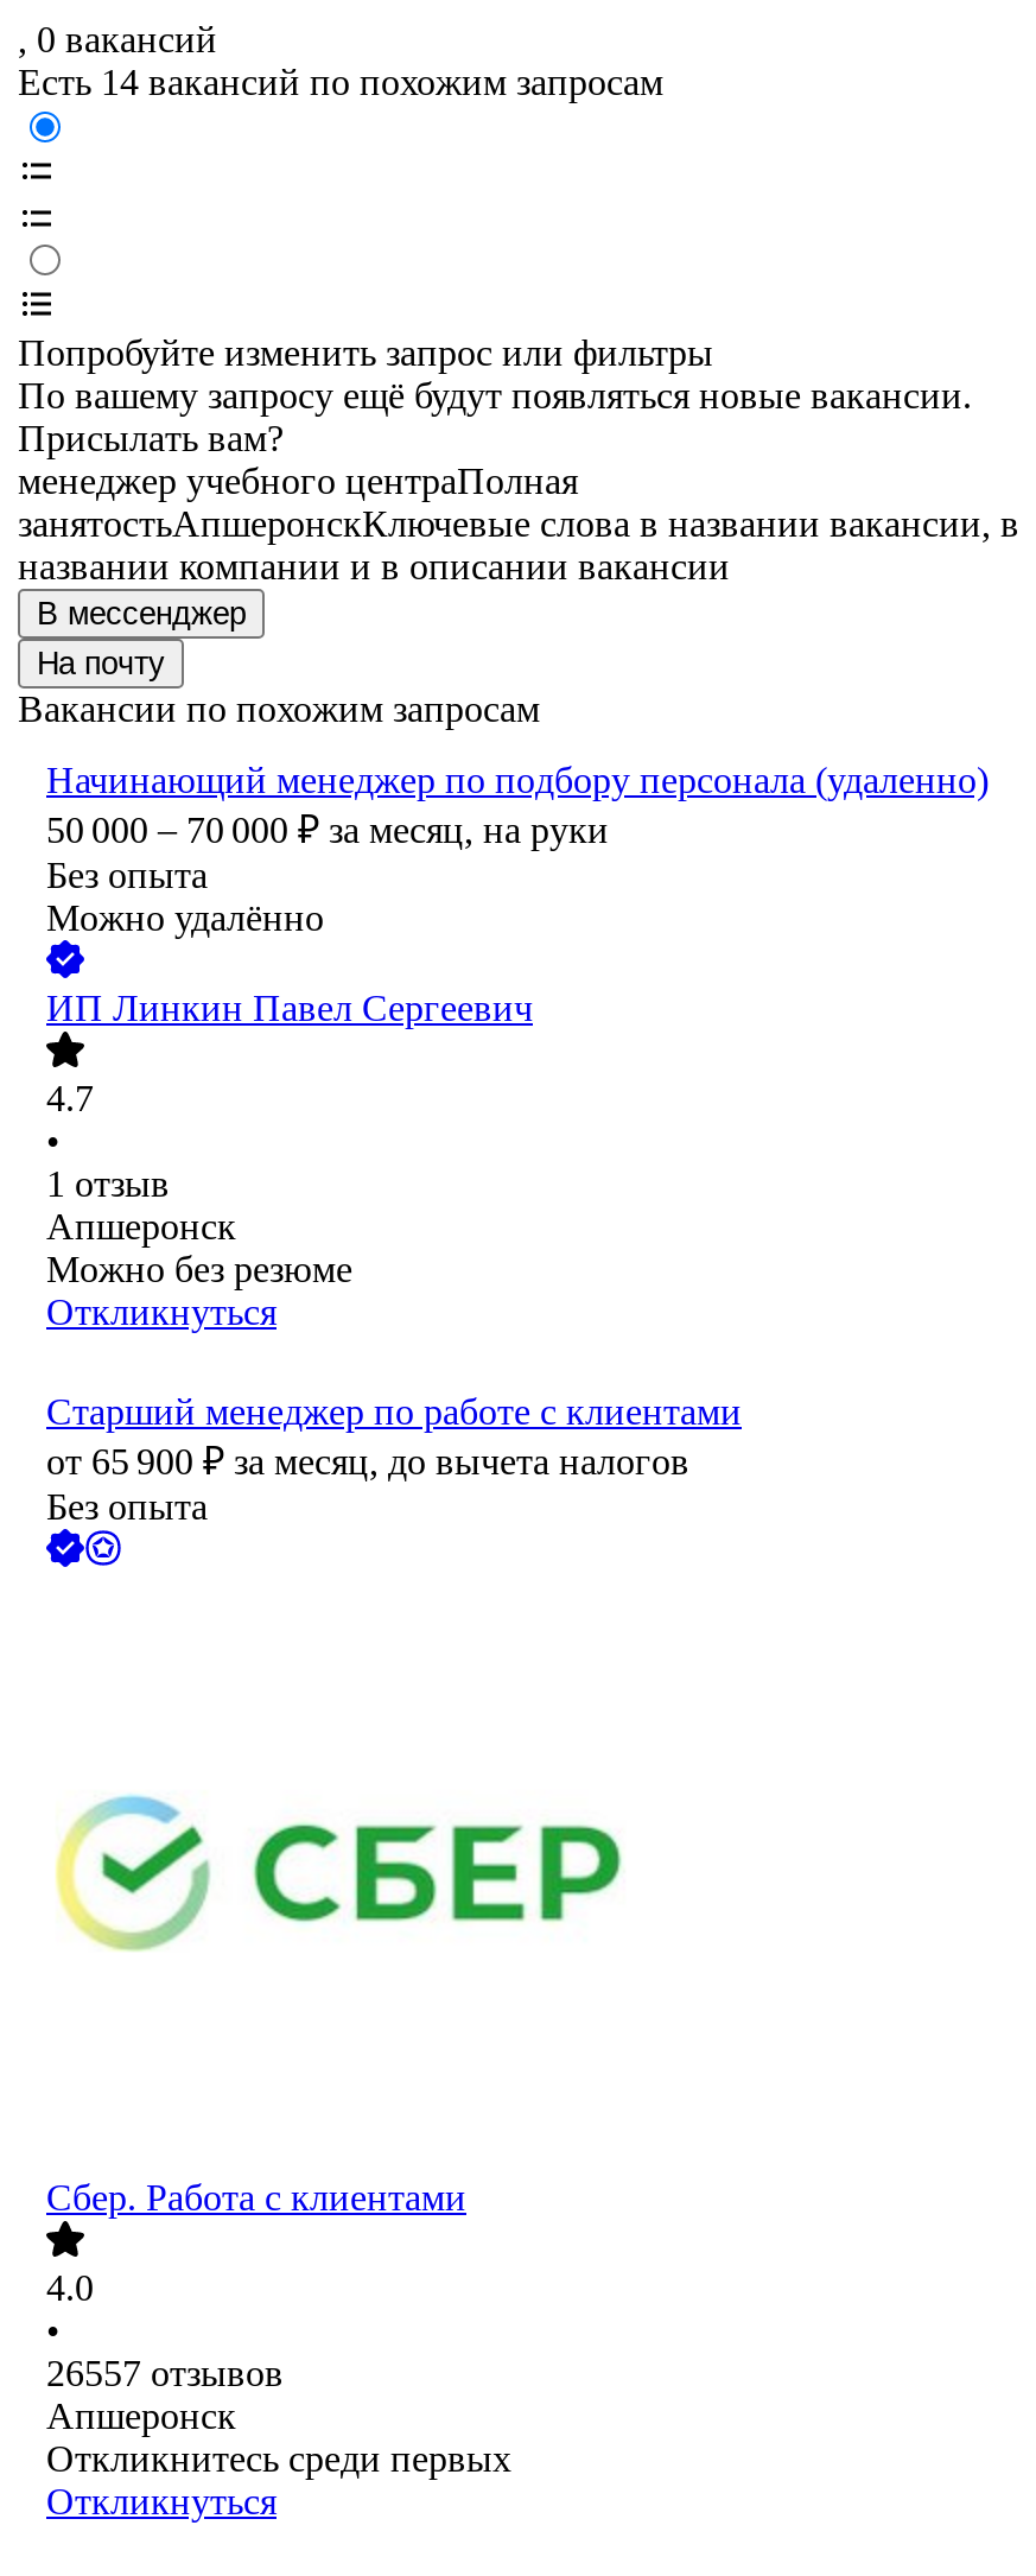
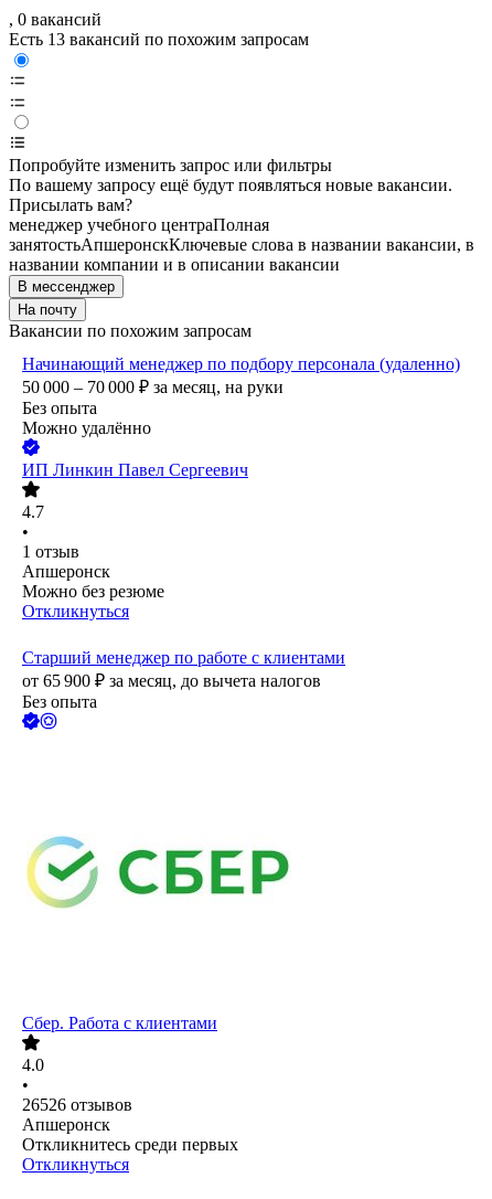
[18,63,663,103] Есть 14 вакансий по похожим запросам -> [9,30,309,49] Есть 13 вакансий по похожим запросам
[46,2354,284,2394] 26557 отзывов -> [22,1096,132,1115] 26526 отзывов

